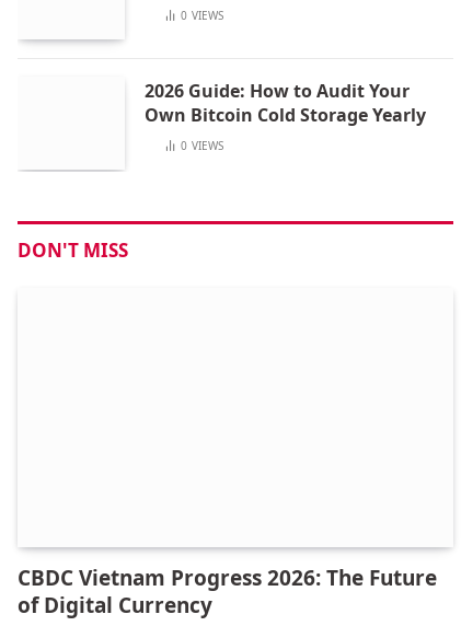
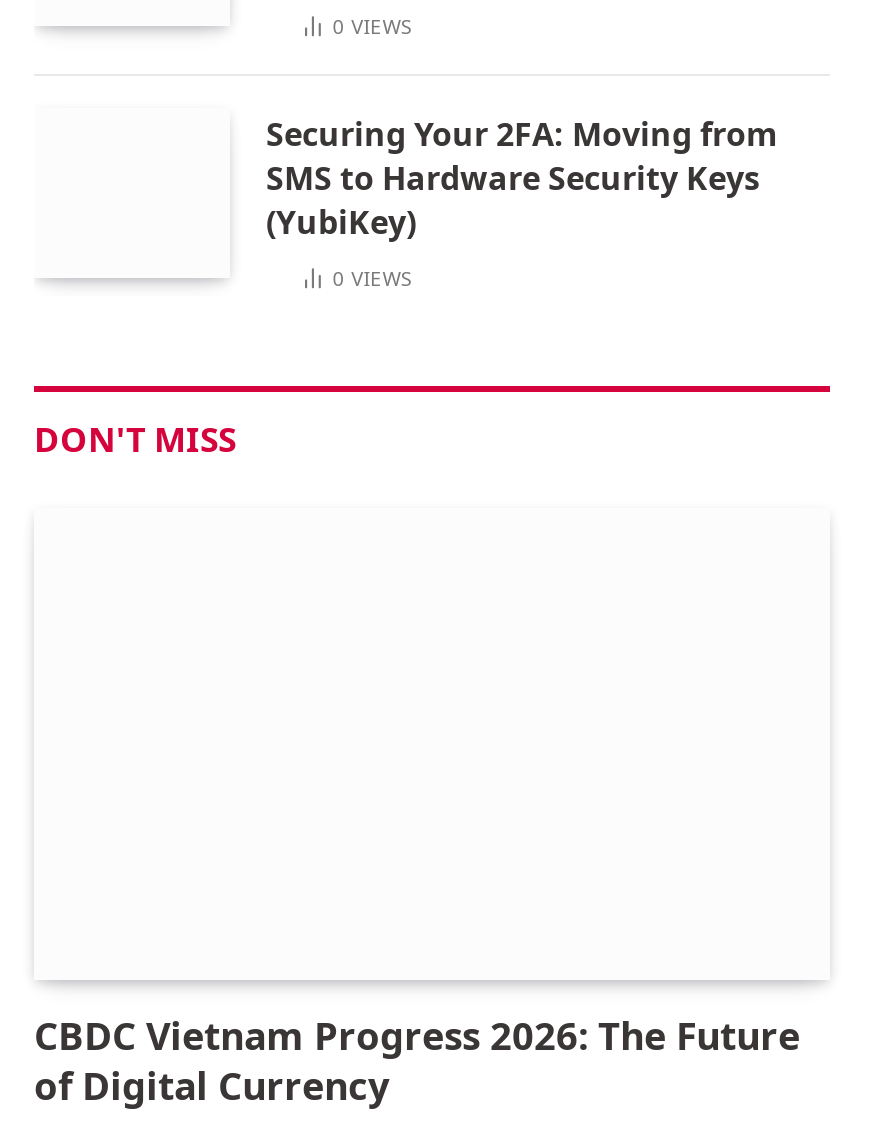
[145,79,426,127] 2026 Guide: How to Audit Your | Own Bitcoin Cold Storage Yearly -> [266,112,778,244] Securing Your 2FA: Moving from | SMS to Hardware Security Keys | (YubiKey)

